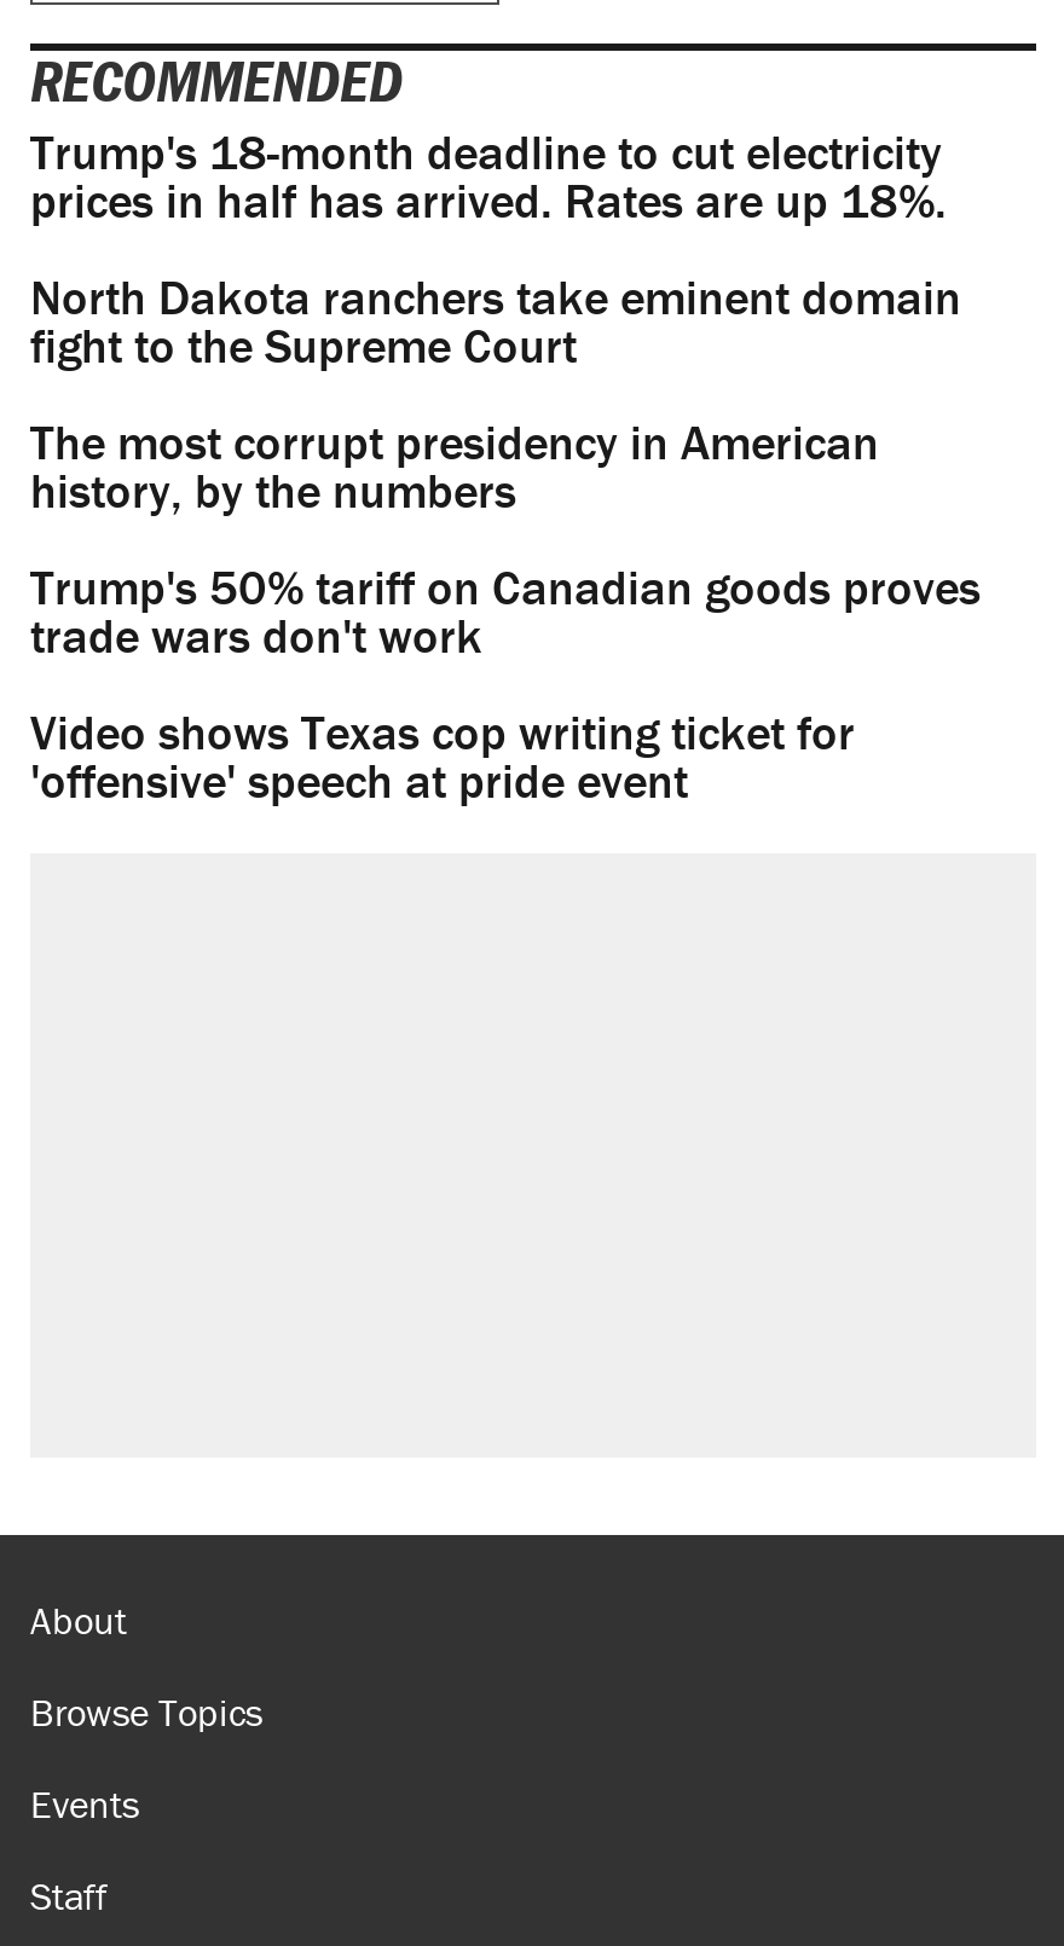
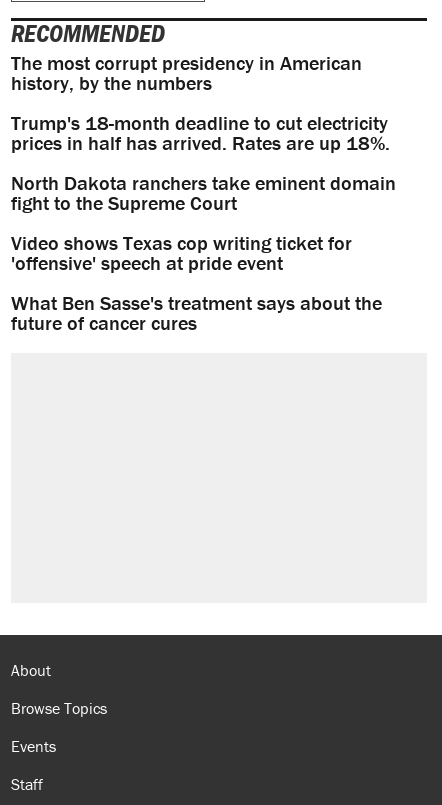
moved [30,122,961,375] -> [11,110,396,215]: Trump's 18-month deadline to cut electricity | prices in half has arrived. Rates are up 18%. | North Dakota ranchers take eminent domain | fight to the Supreme Court
moved [30,412,879,520] -> [11,50,362,95]: The most corrupt presidency in American | history, by the numbers
[30,557,981,666] Trump's 50% tariff on Canadian goods proves | trade wars don't work -> none
moved [30,702,855,811] -> [11,230,352,275]: Video shows Texas cop writing ticket for | 'offensive' speech at pride event
none -> [11,290,382,335] What Ben Sasse's treatment says about the | future of cancer cures

